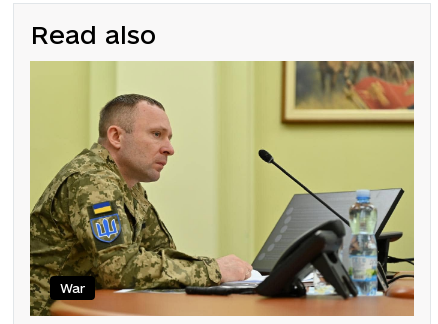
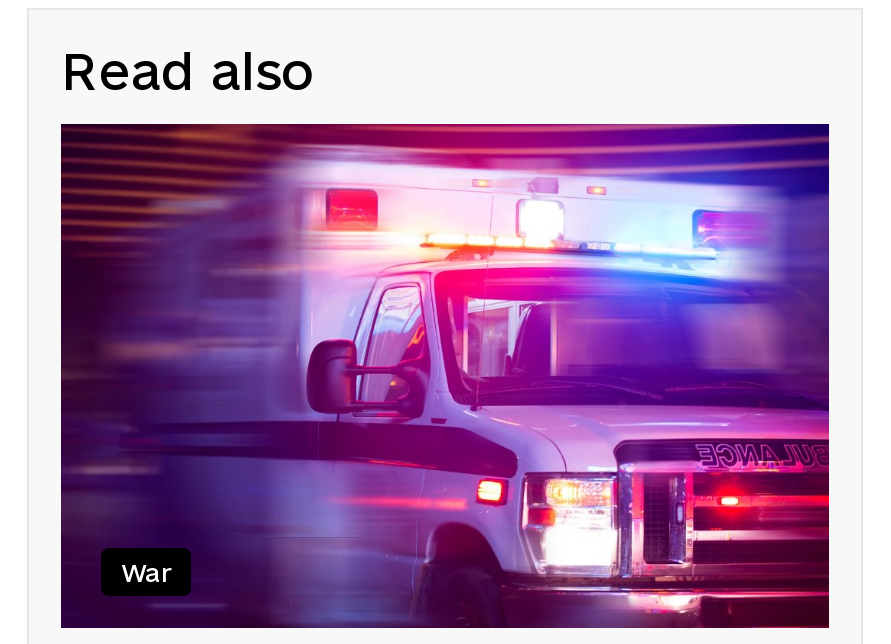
[29,60,415,317] [image] -> [59,122,831,632] [image]

